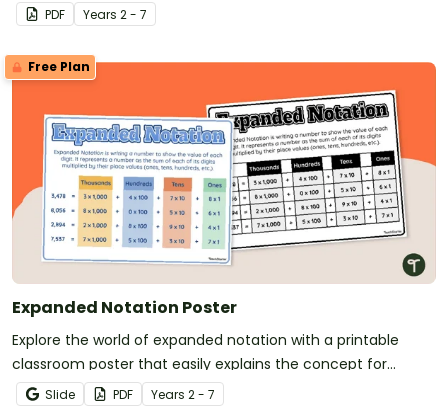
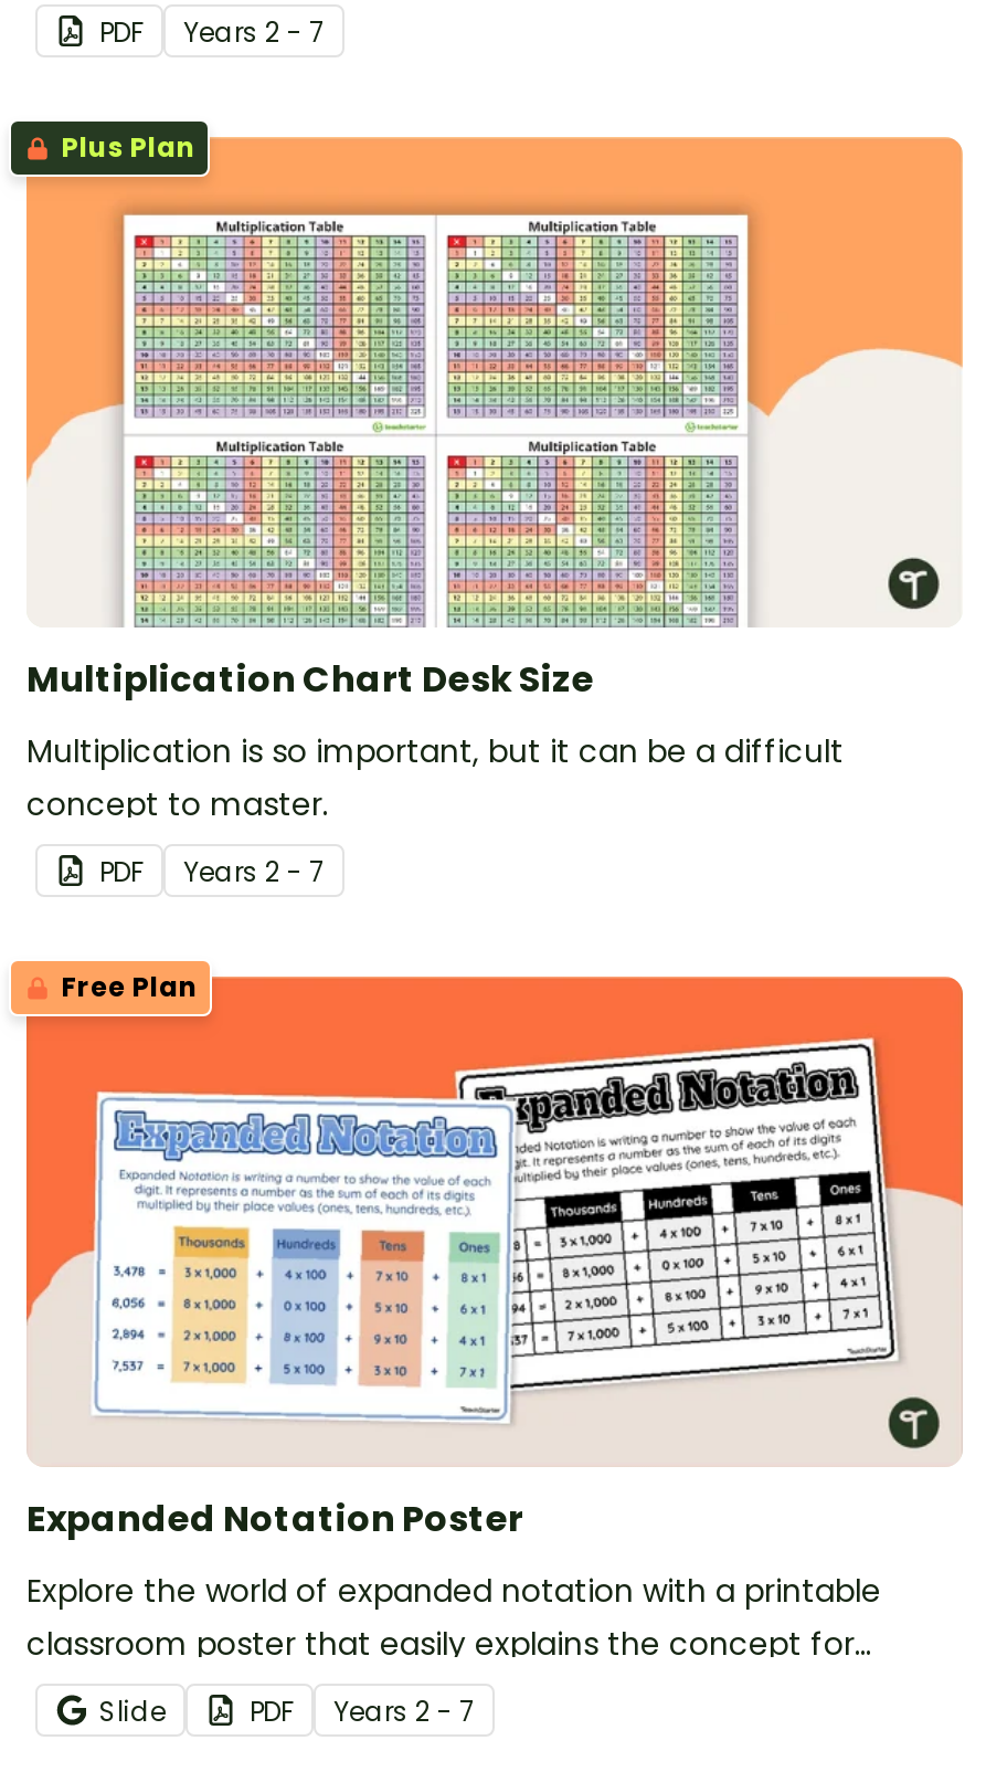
none -> [9,119,963,627] [image] | Plus Plan
none -> [26,654,844,891] Multiplication Chart Desk Size | Multiplication is so important, but it can be a difficult | concept to master. | PDF | Year s 2 - 7

